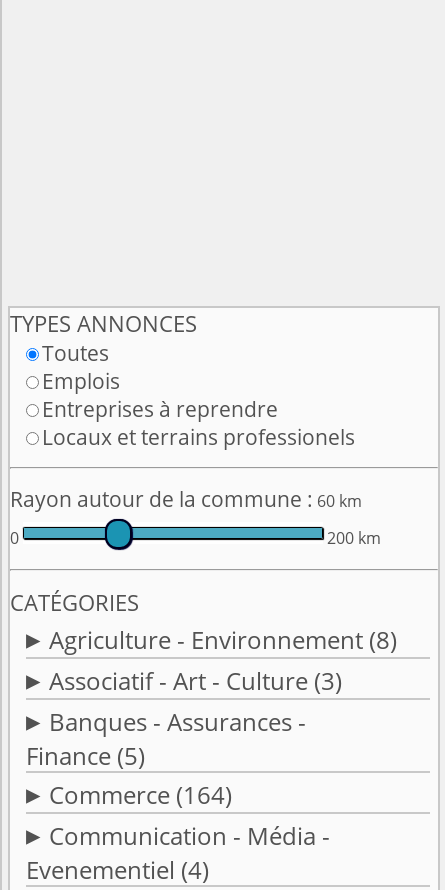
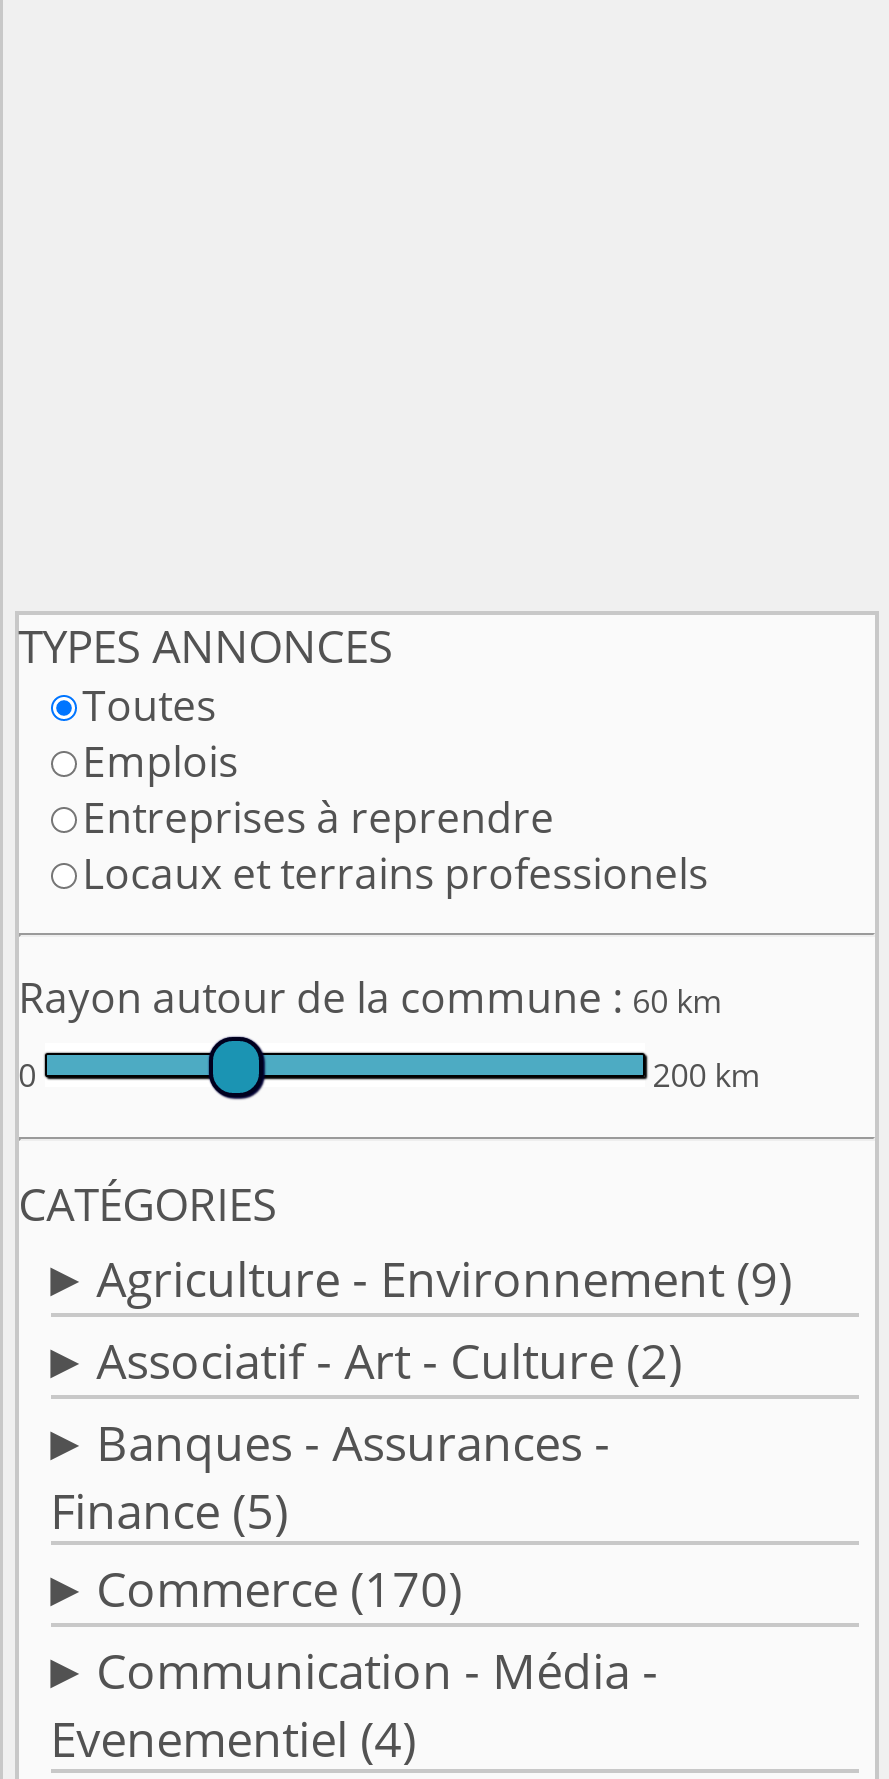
[49,623,397,656] Agriculture - Environnement (8) -> [96,1246,792,1312] Agriculture - Environnement (9)
[49,664,342,697] Associatif - Art - Culture (3) -> [96,1327,682,1393] Associatif - Art - Culture (2)
[49,778,232,811] Commerce (164) -> [96,1555,462,1621] Commerce (170)

